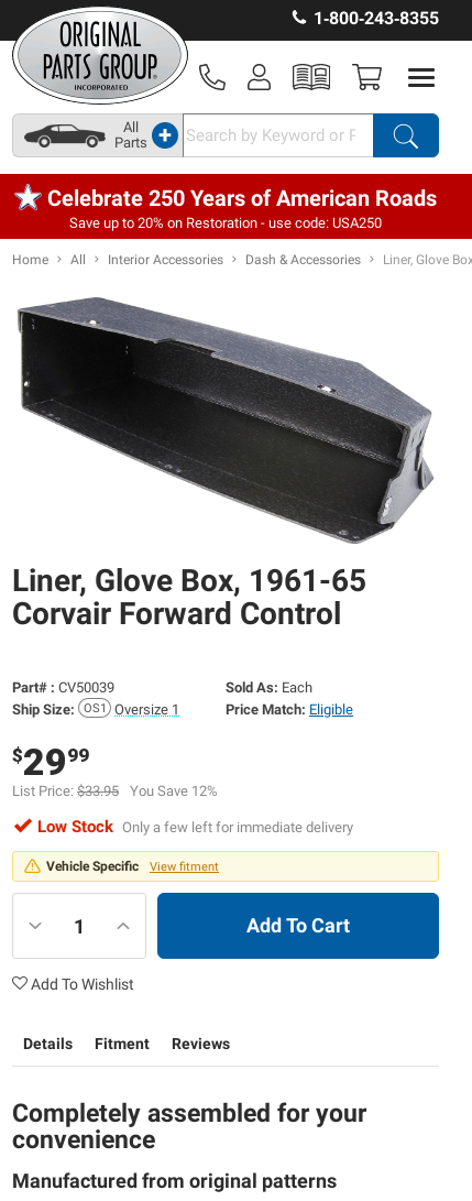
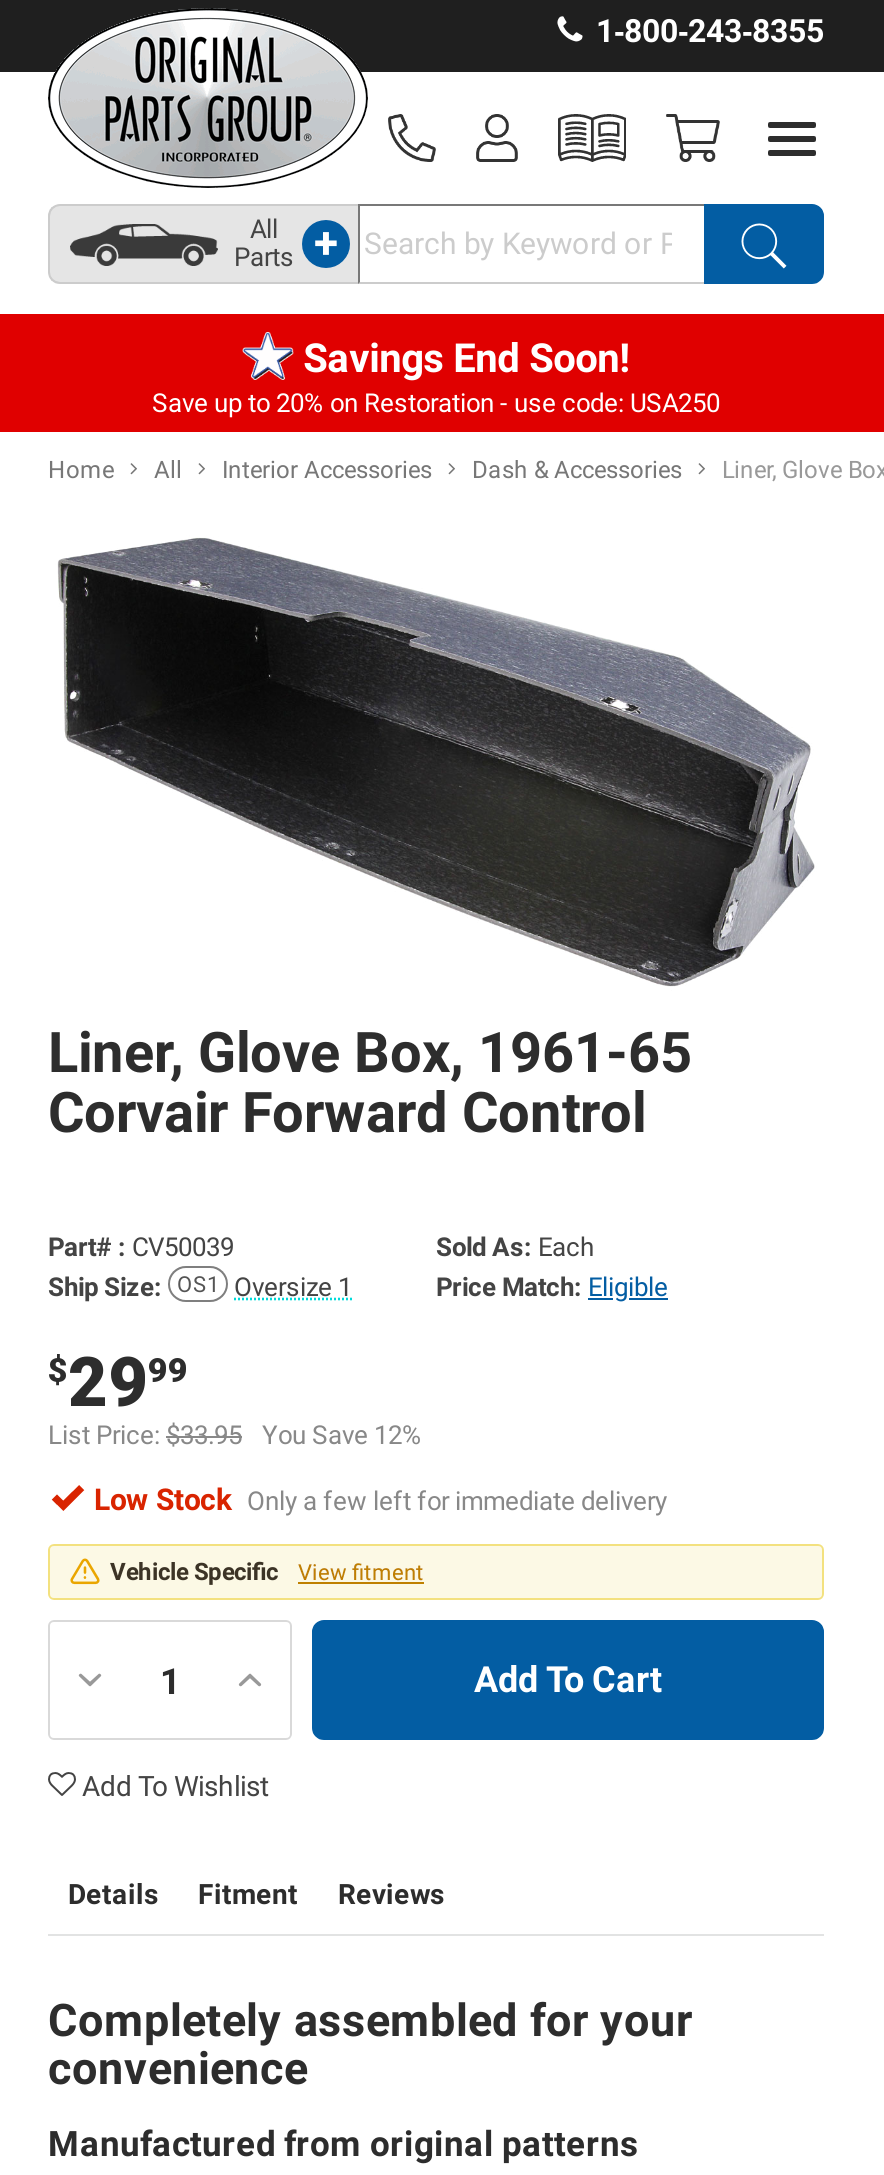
[47,185,437,211] Celebrate 250 Years of American Roads -> [303,334,629,382] Savings End Soon!

